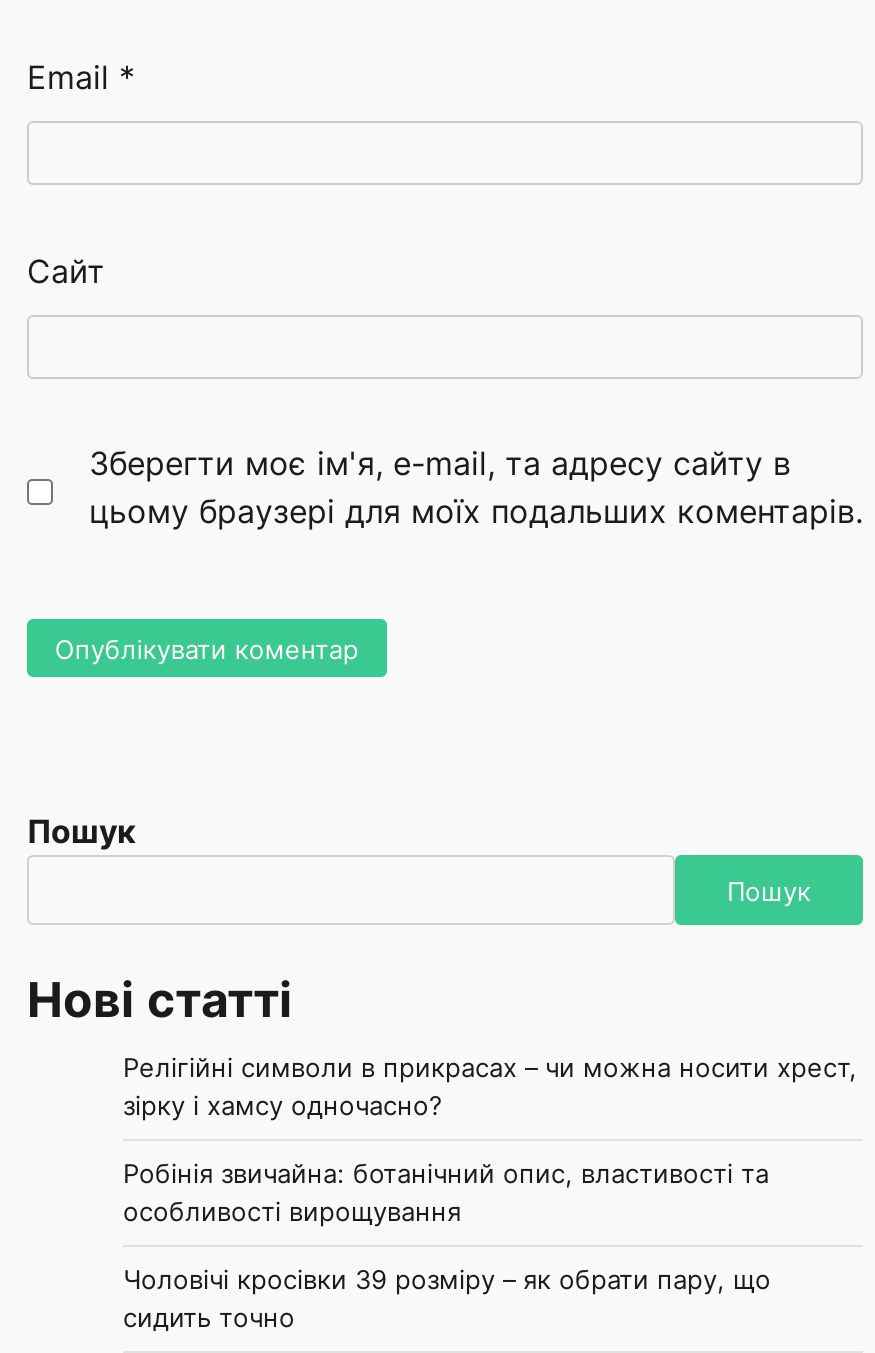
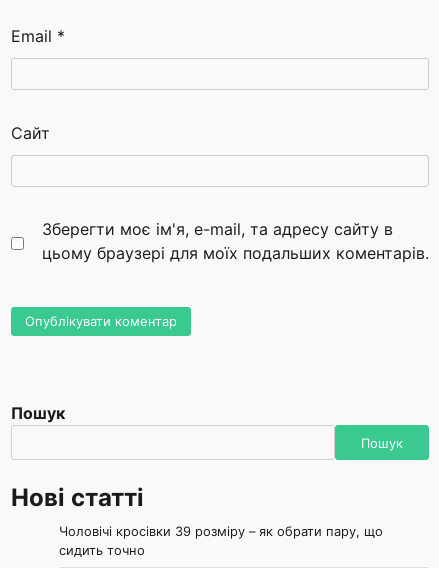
[123,1051,857,1227] Релігійні символи в прикрасах – чи можна носити хрест, | зірку і хамсу одночасно? | Робінія звичайна: ботанічний опис, властивості та | особливості вирощування -> none

